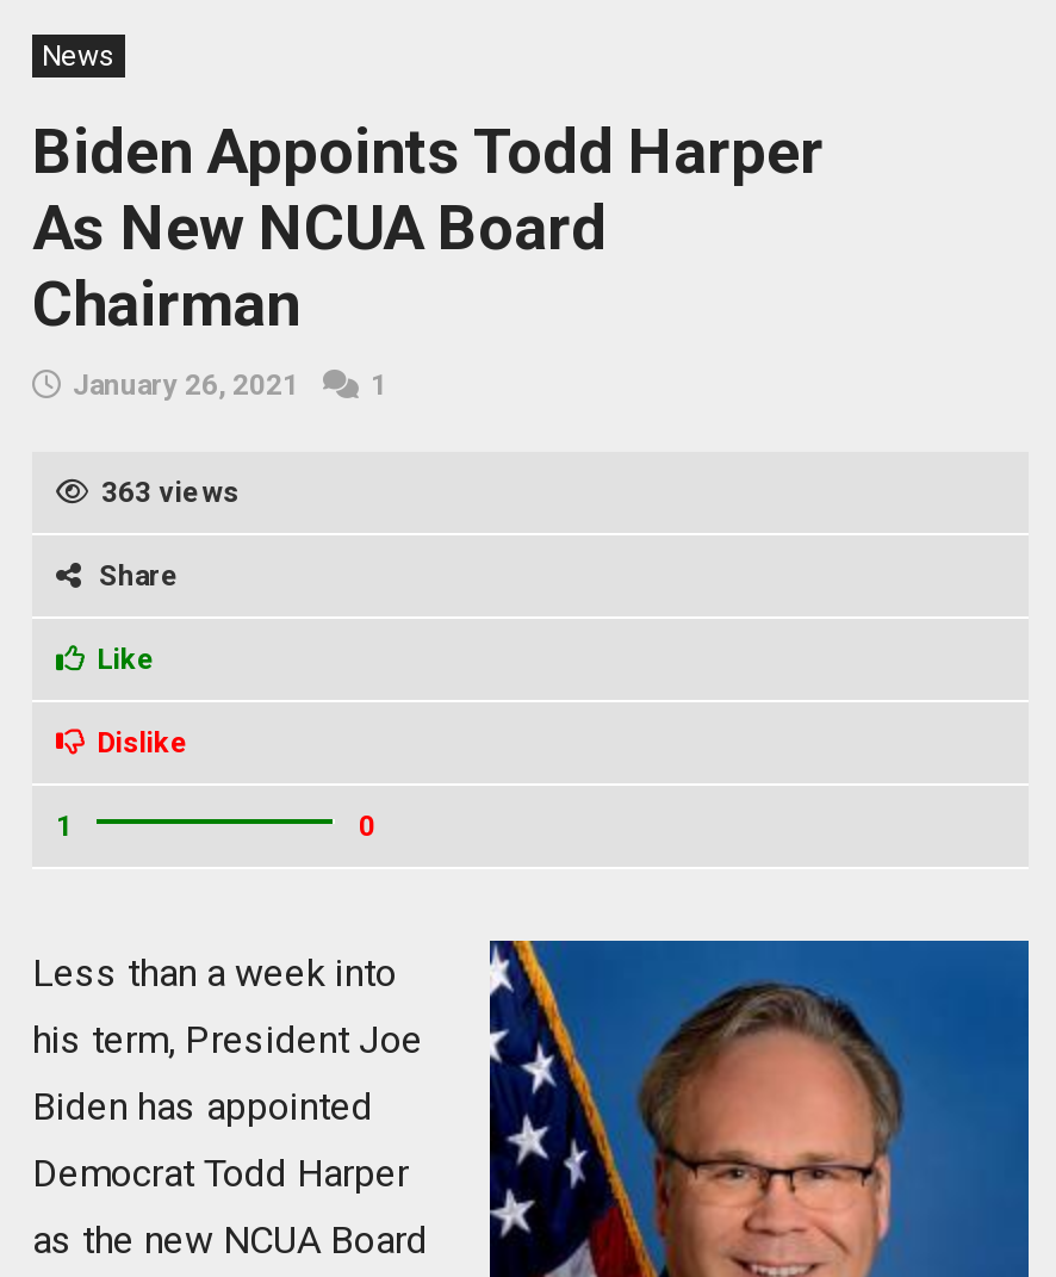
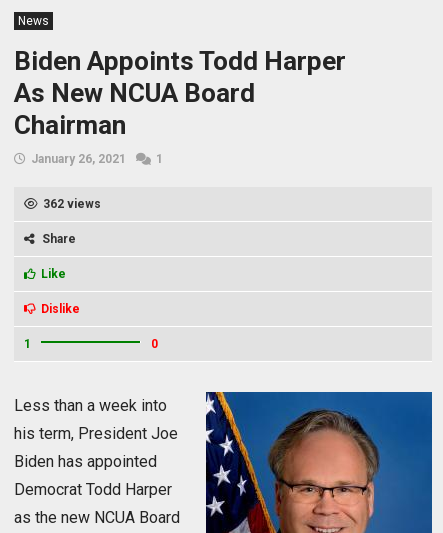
[101,477,240,510] 363 views -> [43,197,101,211] 362 views

